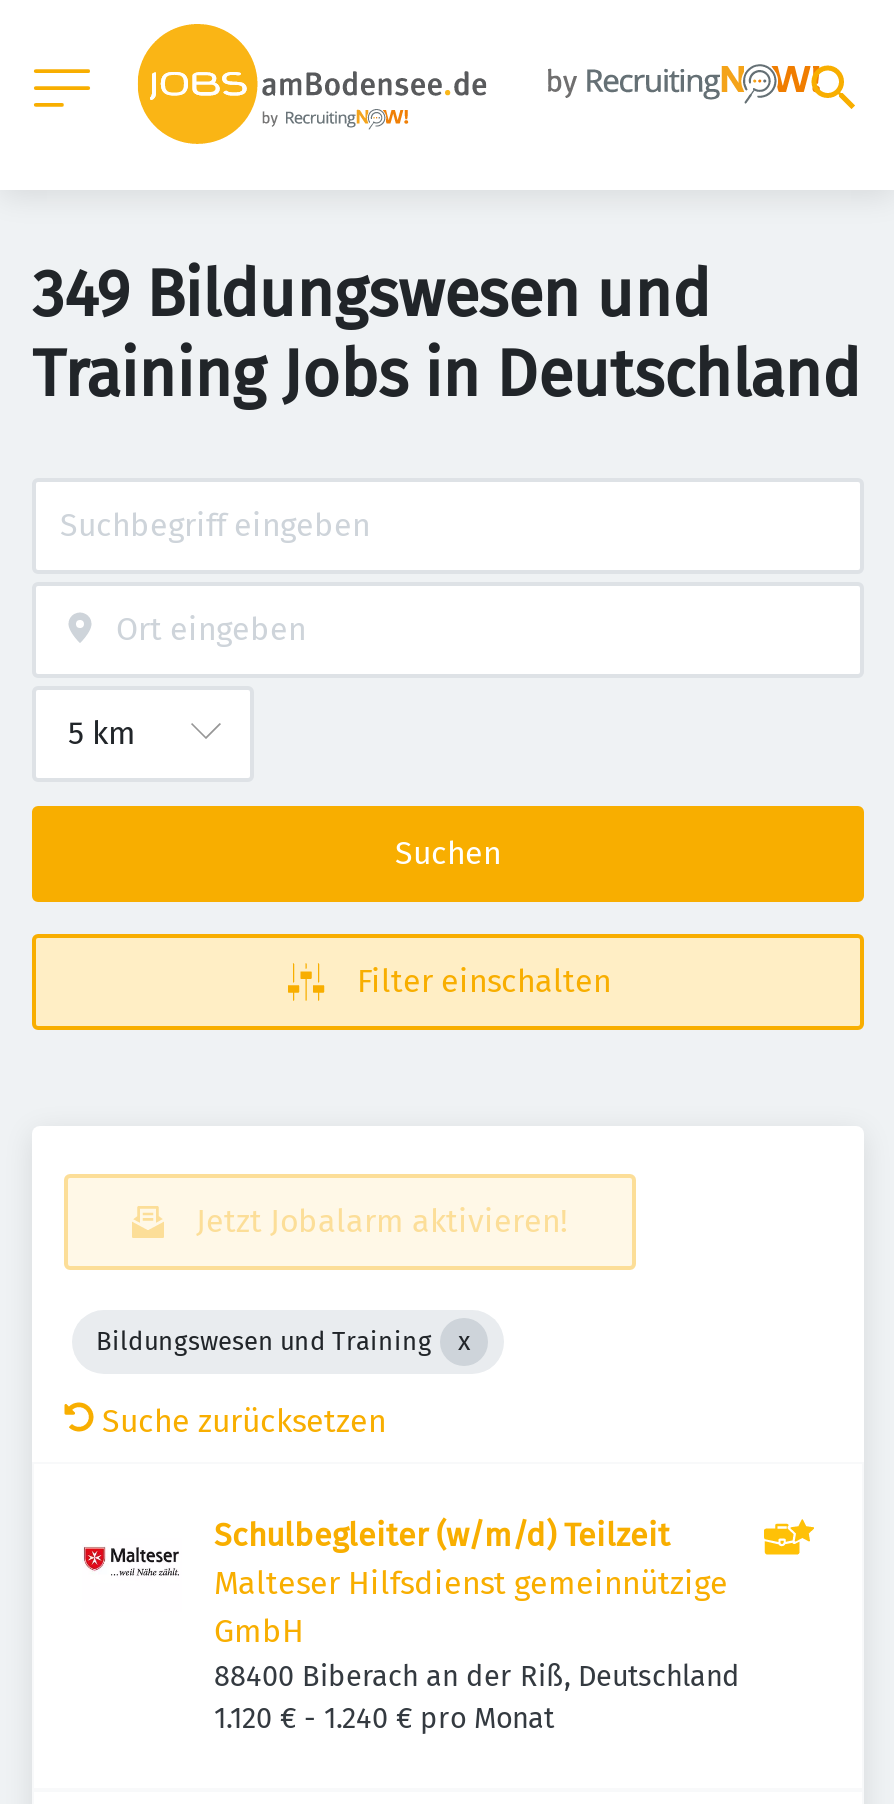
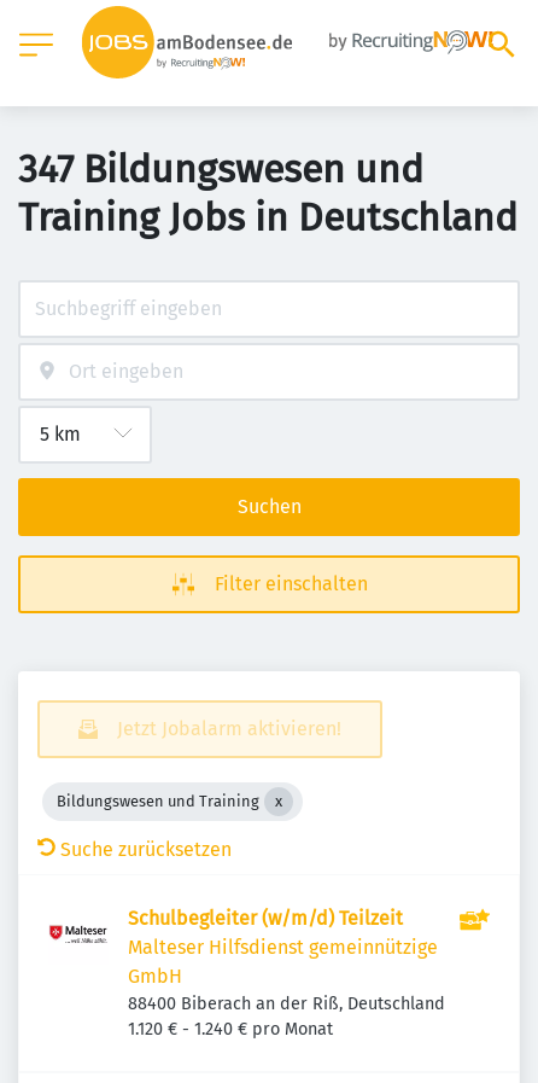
[32,256,710,332] 349 Bildungswesen und -> [18,146,423,192] 347 Bildungswesen und

